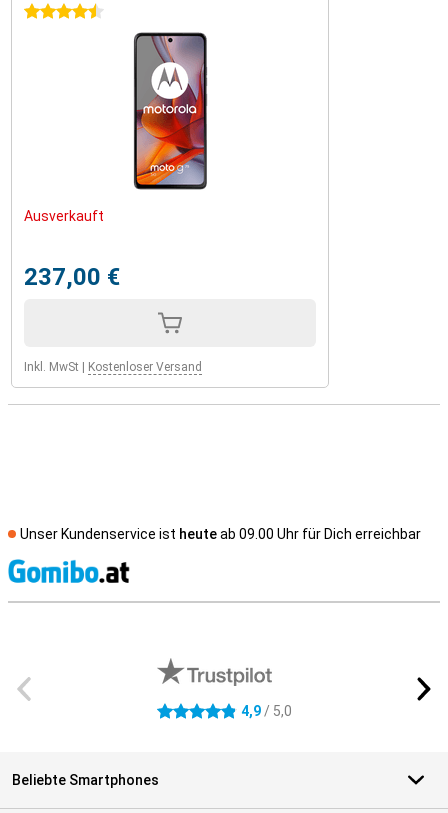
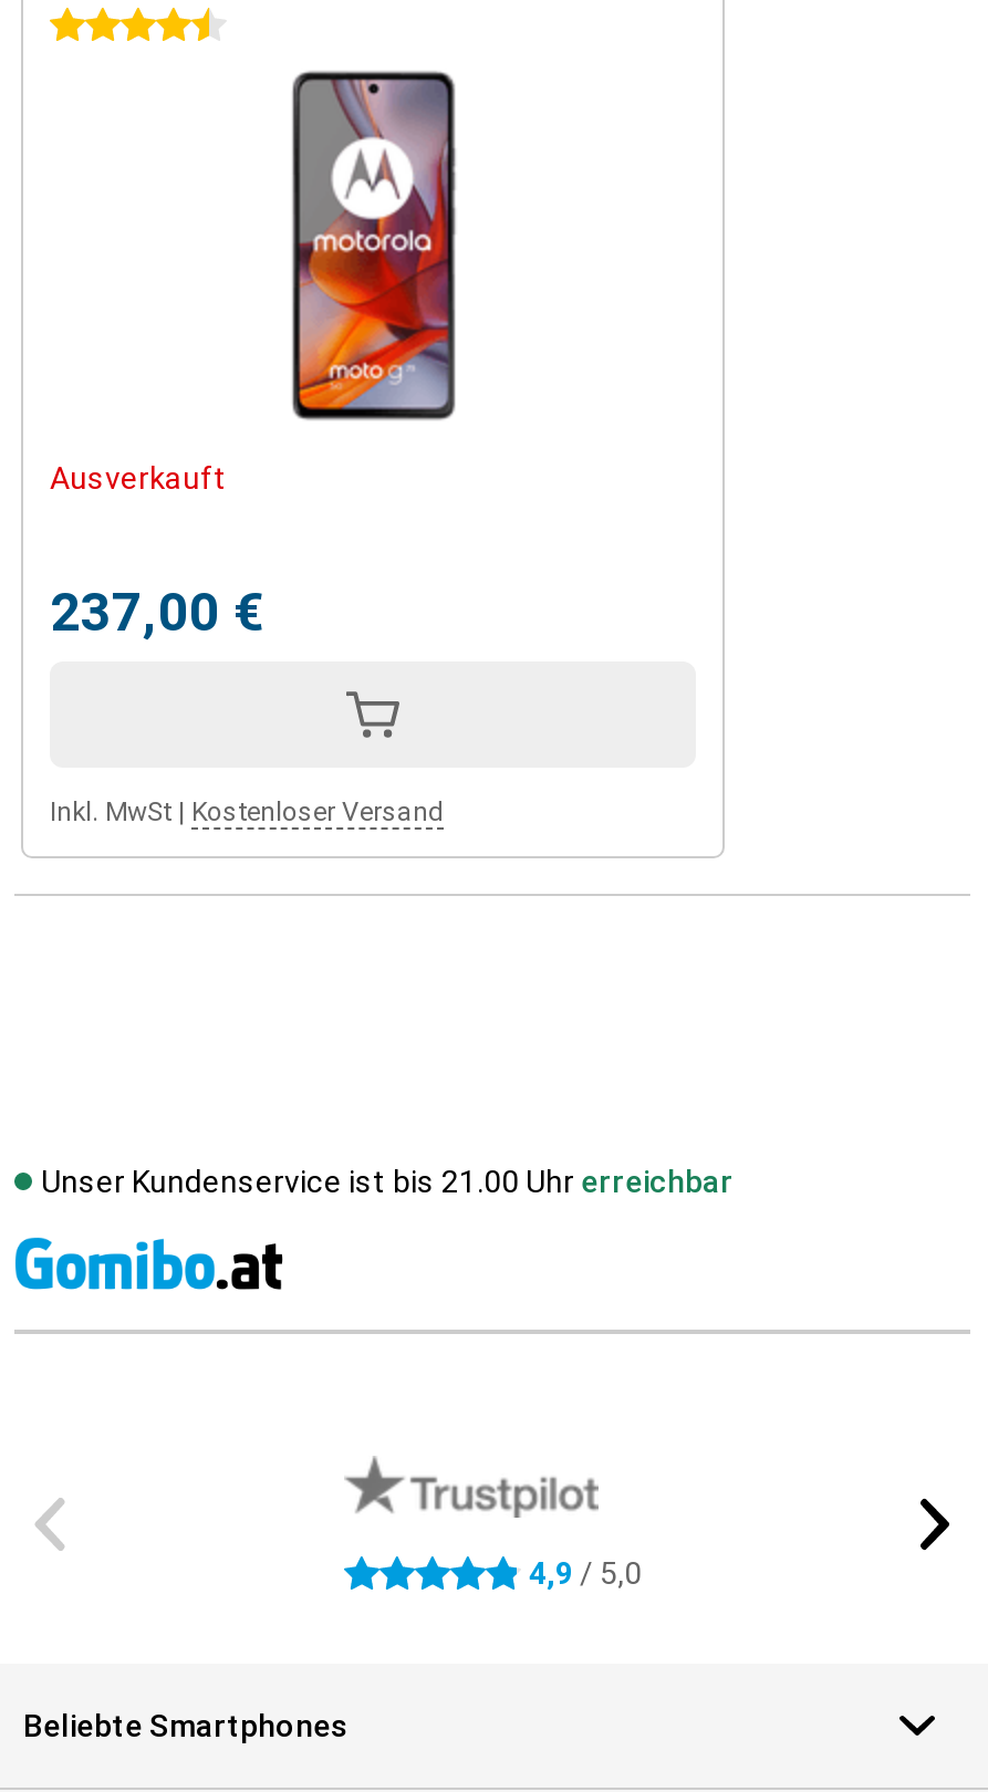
[20,526,421,542] Unser Kundenservice ist heute ab 09.00 Uhr für Dich erreichbar -> [41,1164,734,1199] Unser Kundenservice ist bis 21.00 Uhr erreichbar

